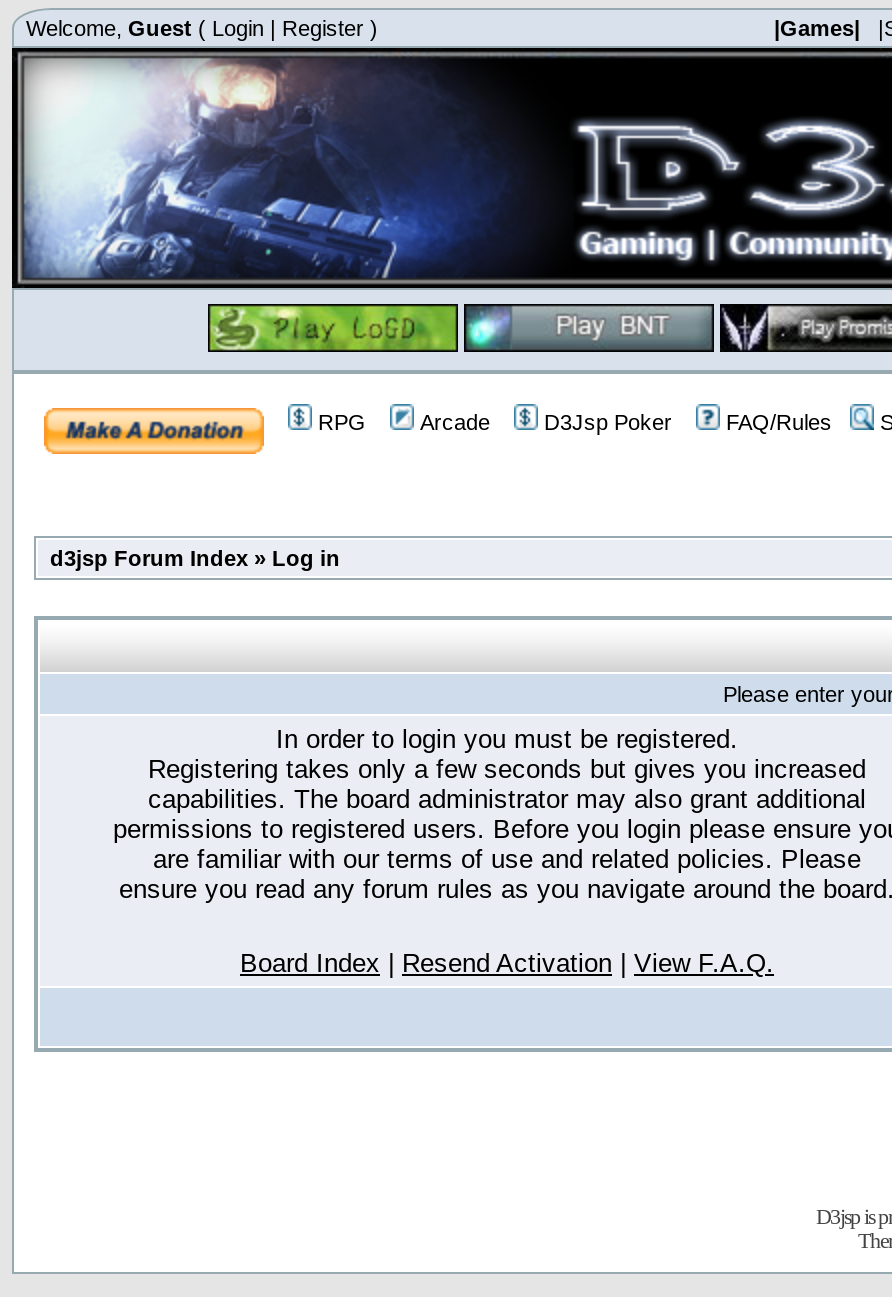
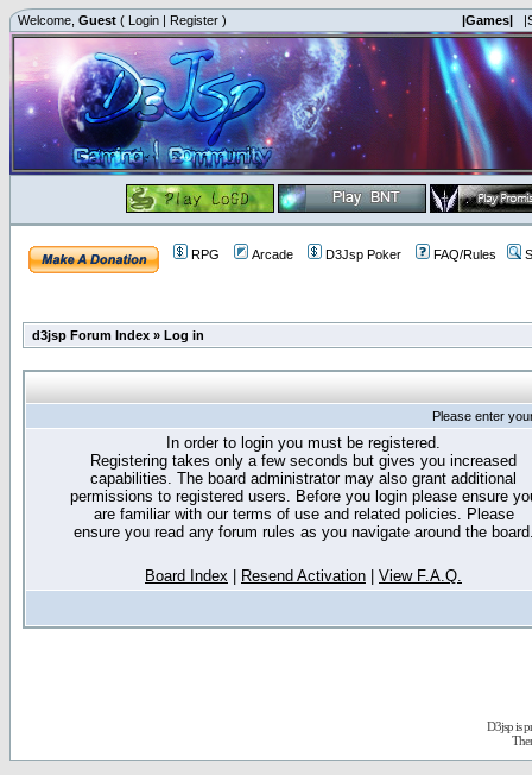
[10,46,886,290] [image] -> [8,31,528,176] [image]

